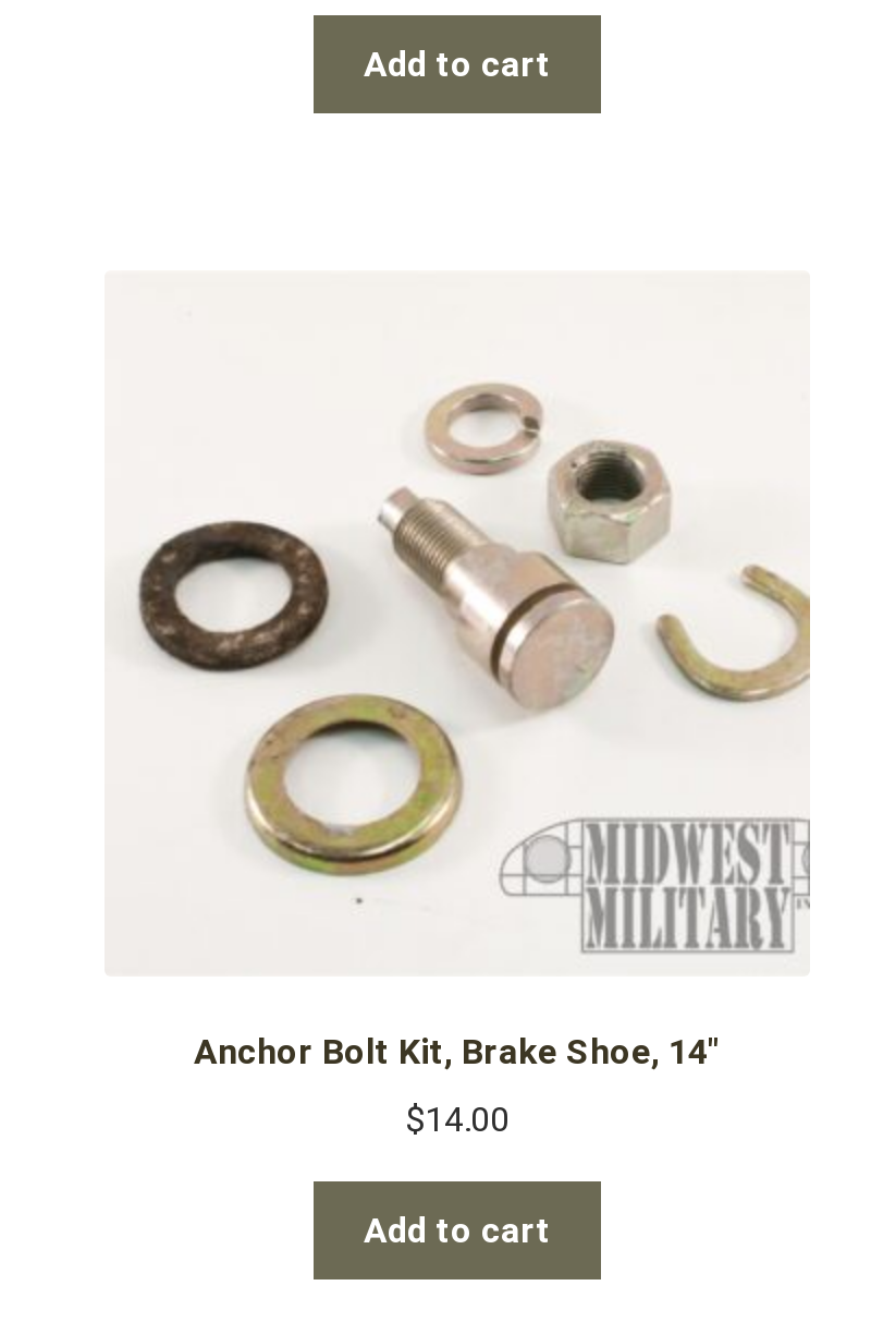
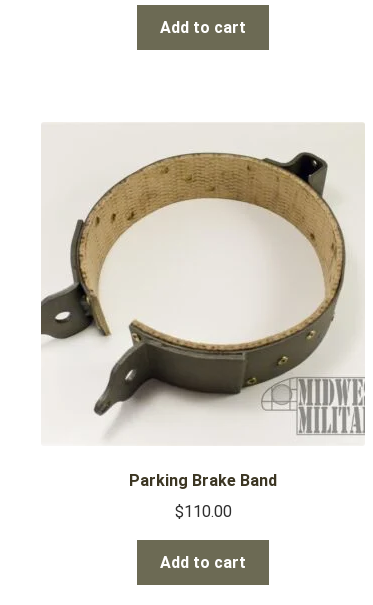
[105,316,810,1074] [image] | Anchor Bolt Kit, Brake Shoe, 14″ -> [40,151,365,490] [image] | Parking Brake Band
[405,1099,510,1140] $14.00 -> [174,502,231,521] $110.00

